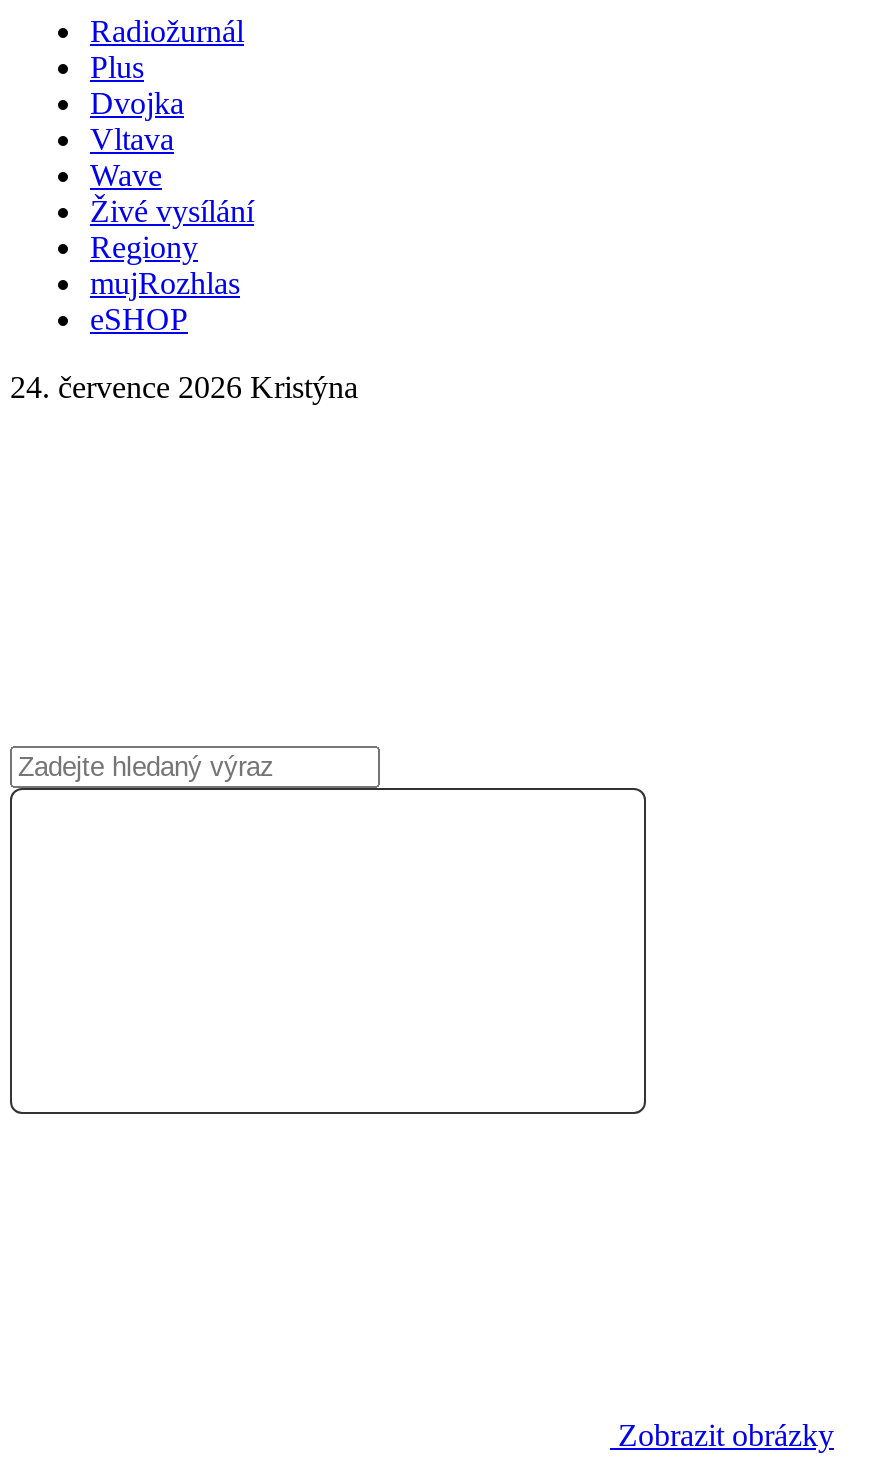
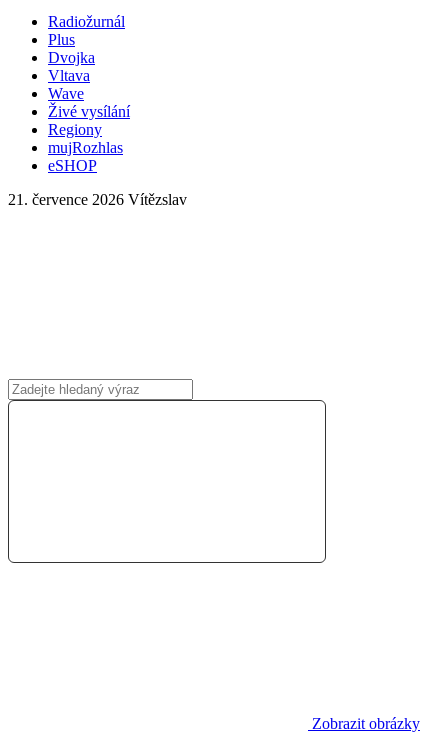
[10,370,358,404] 24. července 2026 Kristýna -> [8,191,187,208] 21. července 2026 Vítězslav

